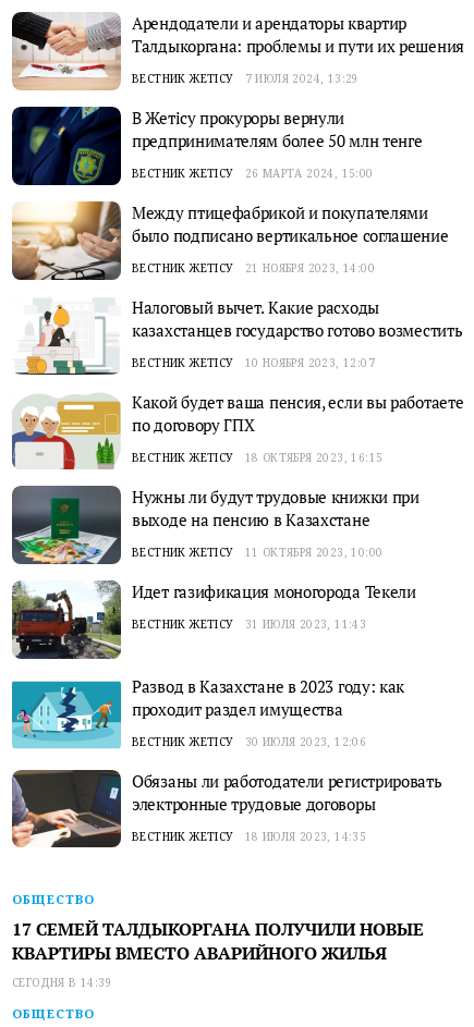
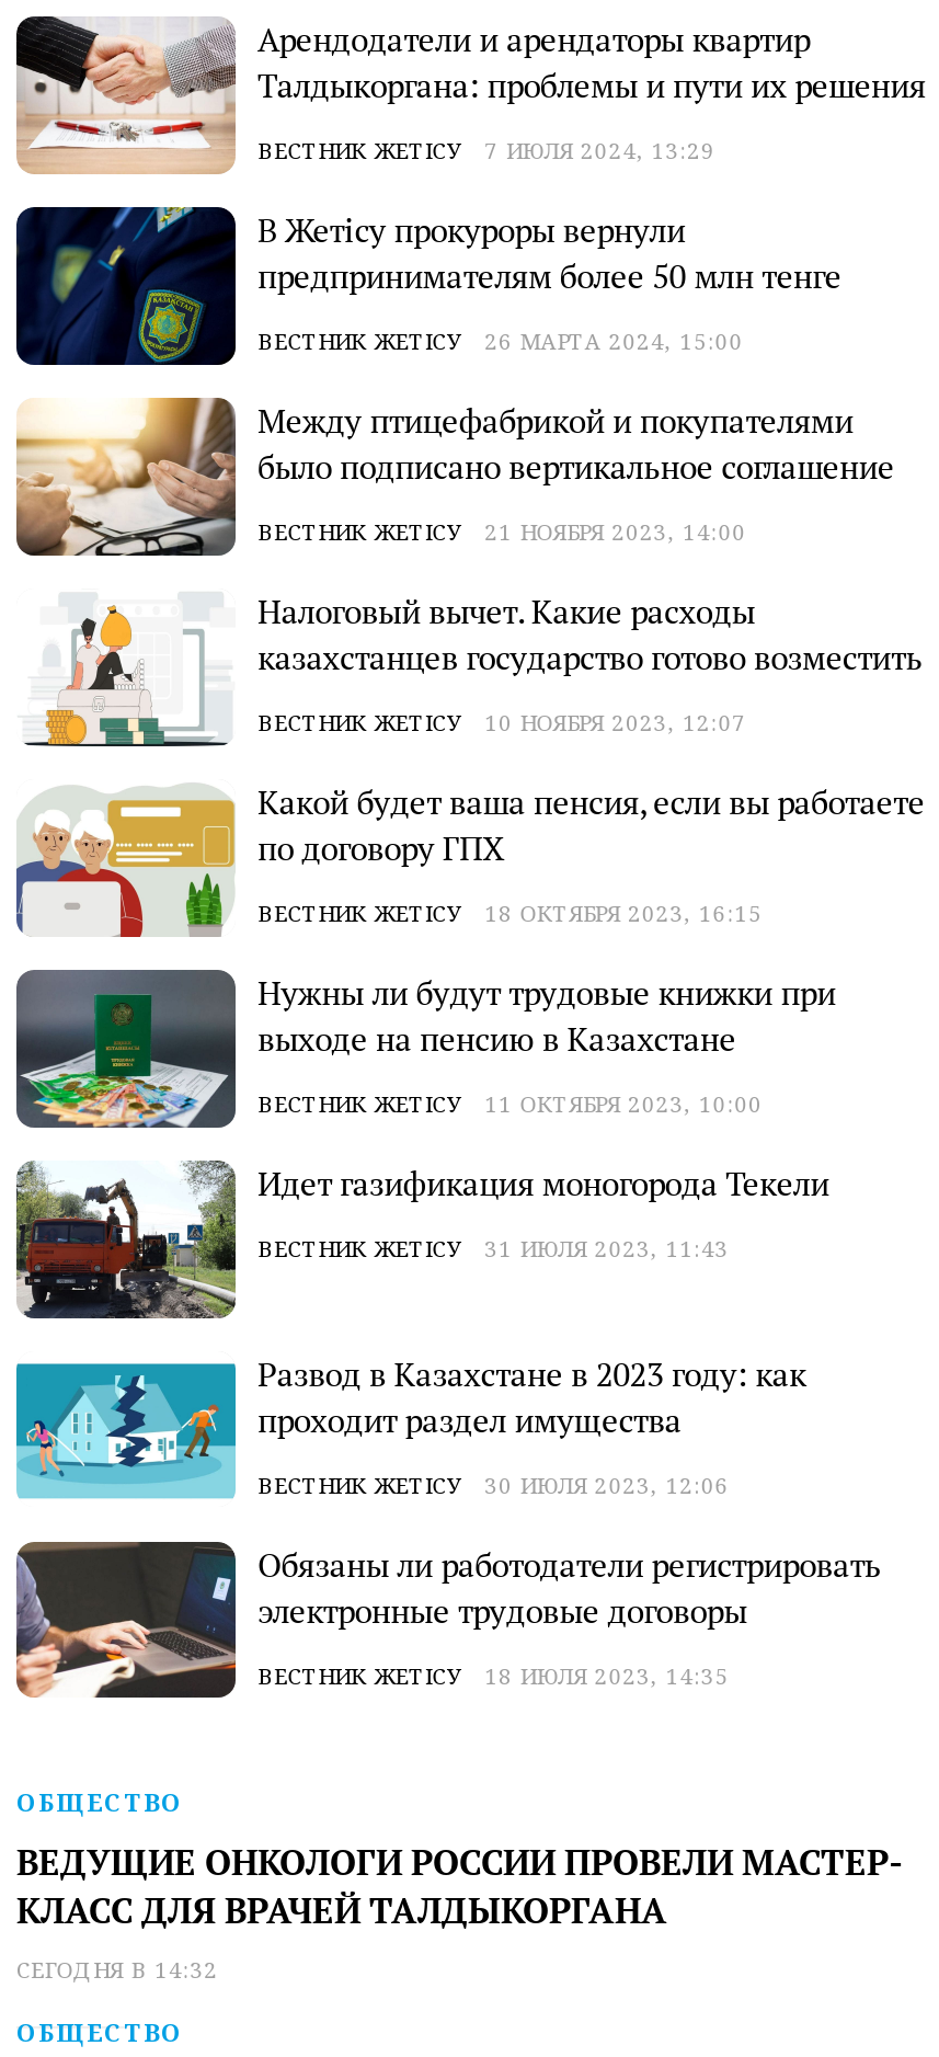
[12,916,424,989] 17 СЕМЕЙ ТАЛДЫКОРГАНА ПОЛУЧИЛИ НОВЫЕ | КВАРТИРЫ ВМЕСТО АВАРИЙНОГО ЖИЛЬЯ | СЕГОДНЯ В 14:39 -> [16,1837,904,1984] ВЕДУЩИЕ ОНКОЛОГИ РОССИИ ПРОВЕЛИ МАСТЕР- | КЛАСС ДЛЯ ВРАЧЕЙ ТАЛДЫКОРГАНА | СЕГОДНЯ В 14:32

